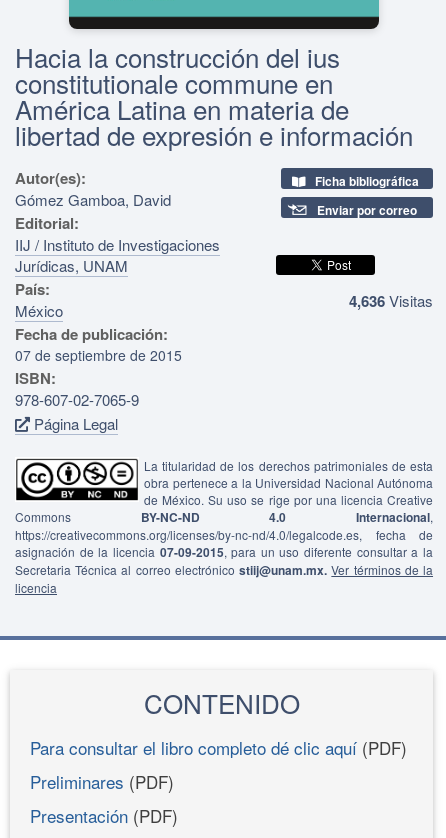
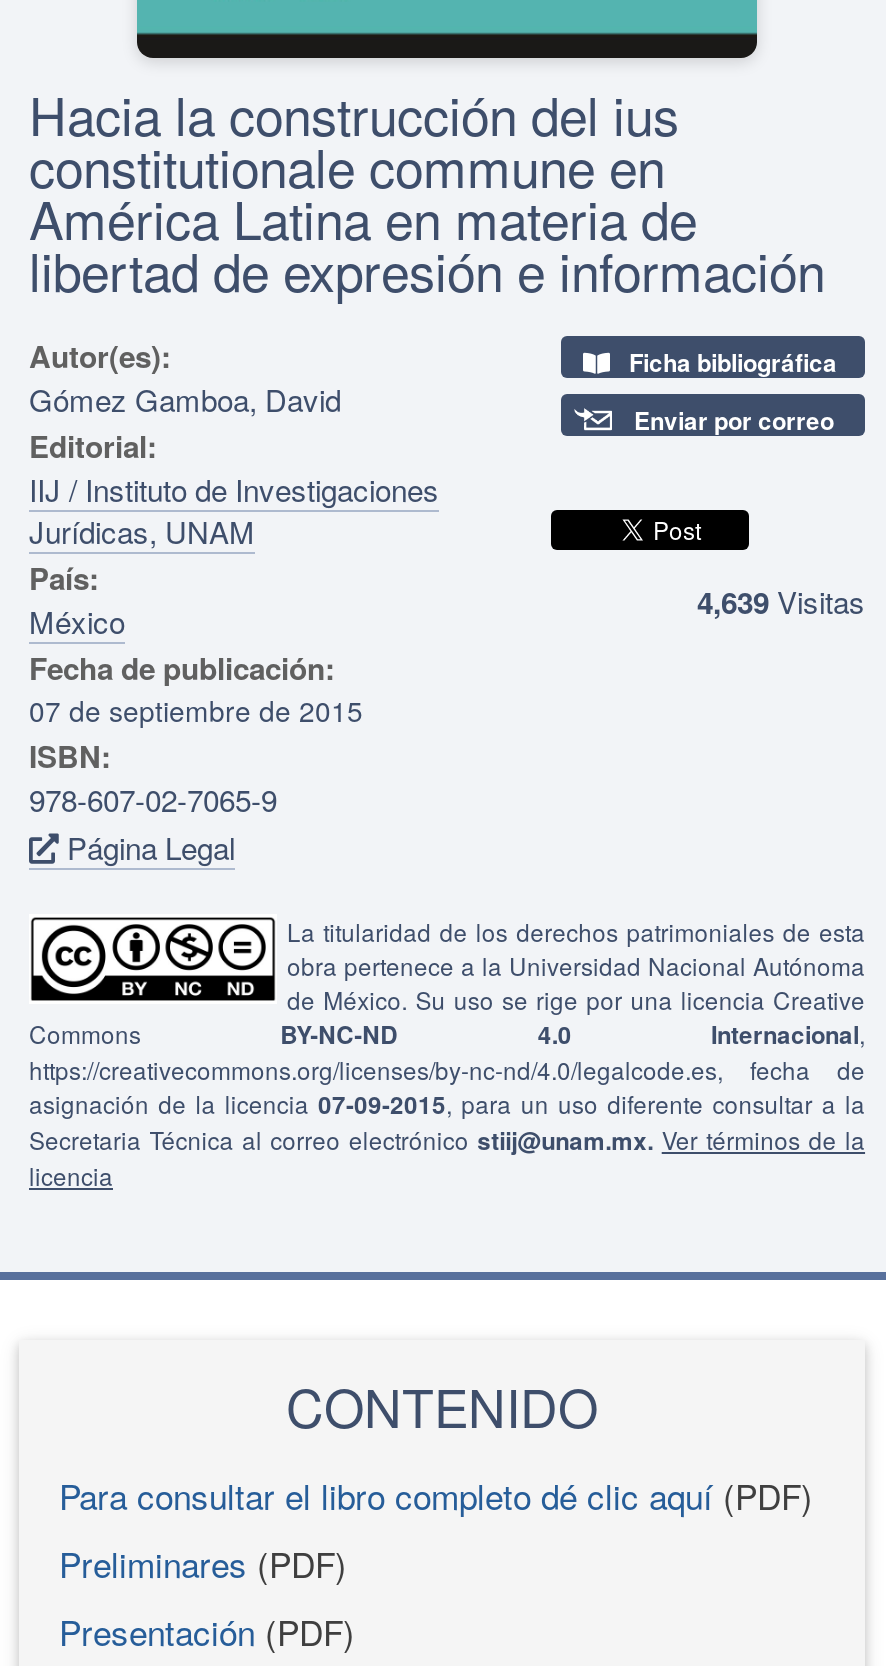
[349,289,433,311] 4,636 Visitas -> [697,579,865,623] 4,639 Visitas

